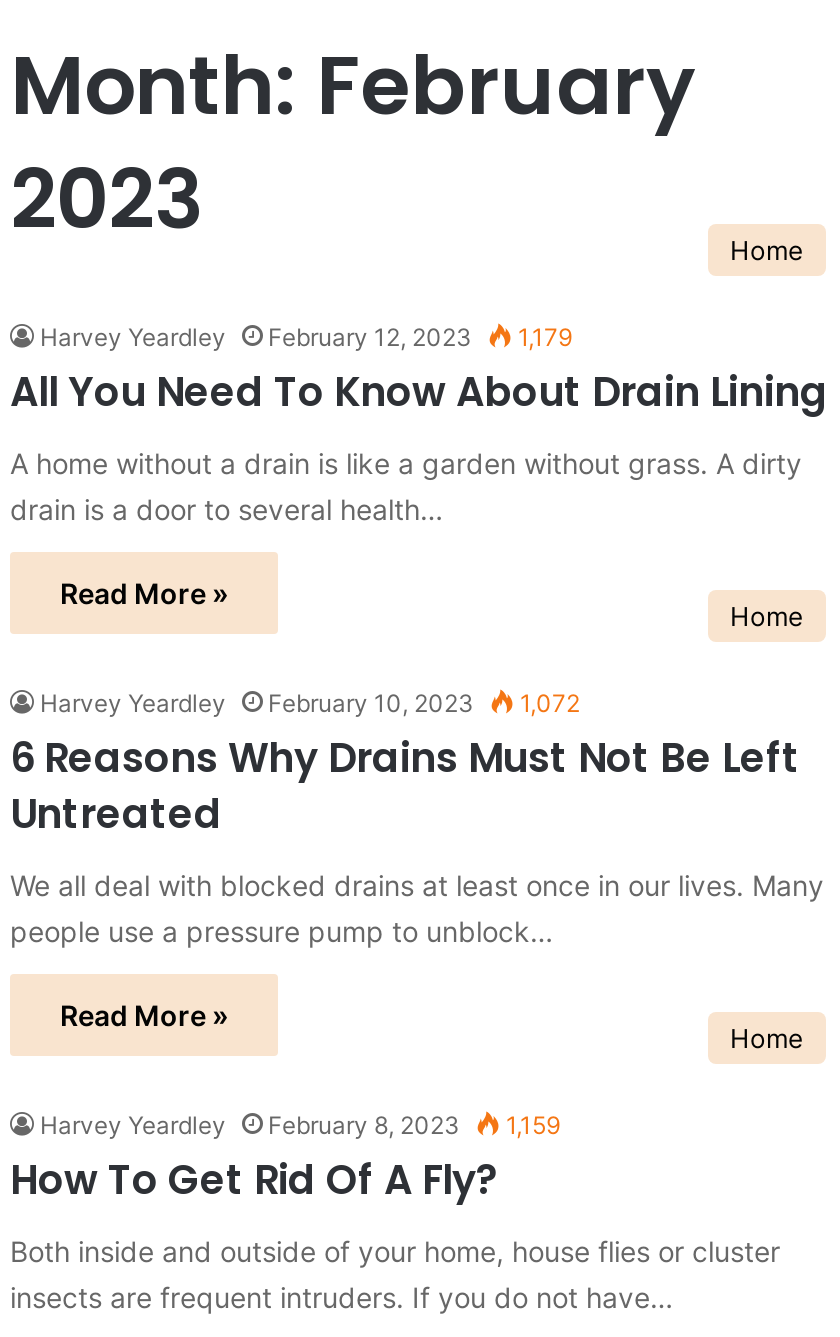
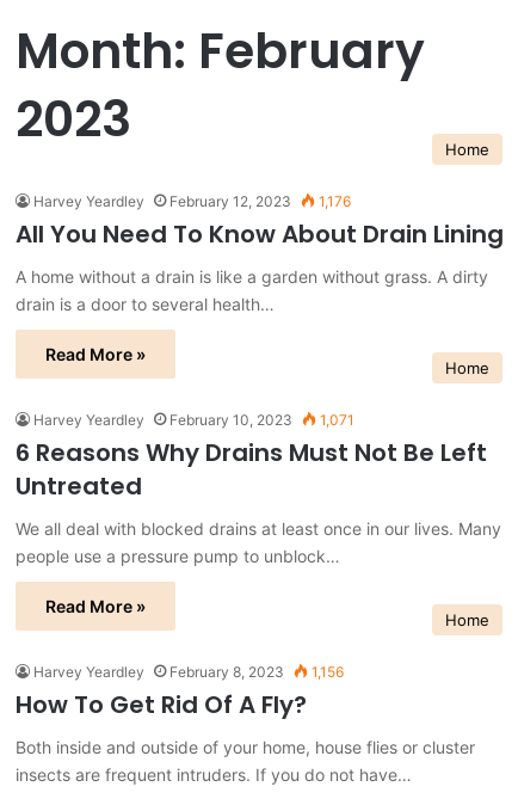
[40,323,572,353] Harvey Yeardley February 12, 2023 1,179 -> [33,193,351,211] Harvey Yeardley February 12, 2023 1,176
[40,689,580,719] Harvey Yeardley February 10, 2023 1,072 -> [33,411,354,429] Harvey Yeardley February 10, 2023 1,071
[40,1111,560,1141] Harvey Yeardley February 8, 2023 1,159 -> [33,663,344,681] Harvey Yeardley February 8, 2023 1,156

